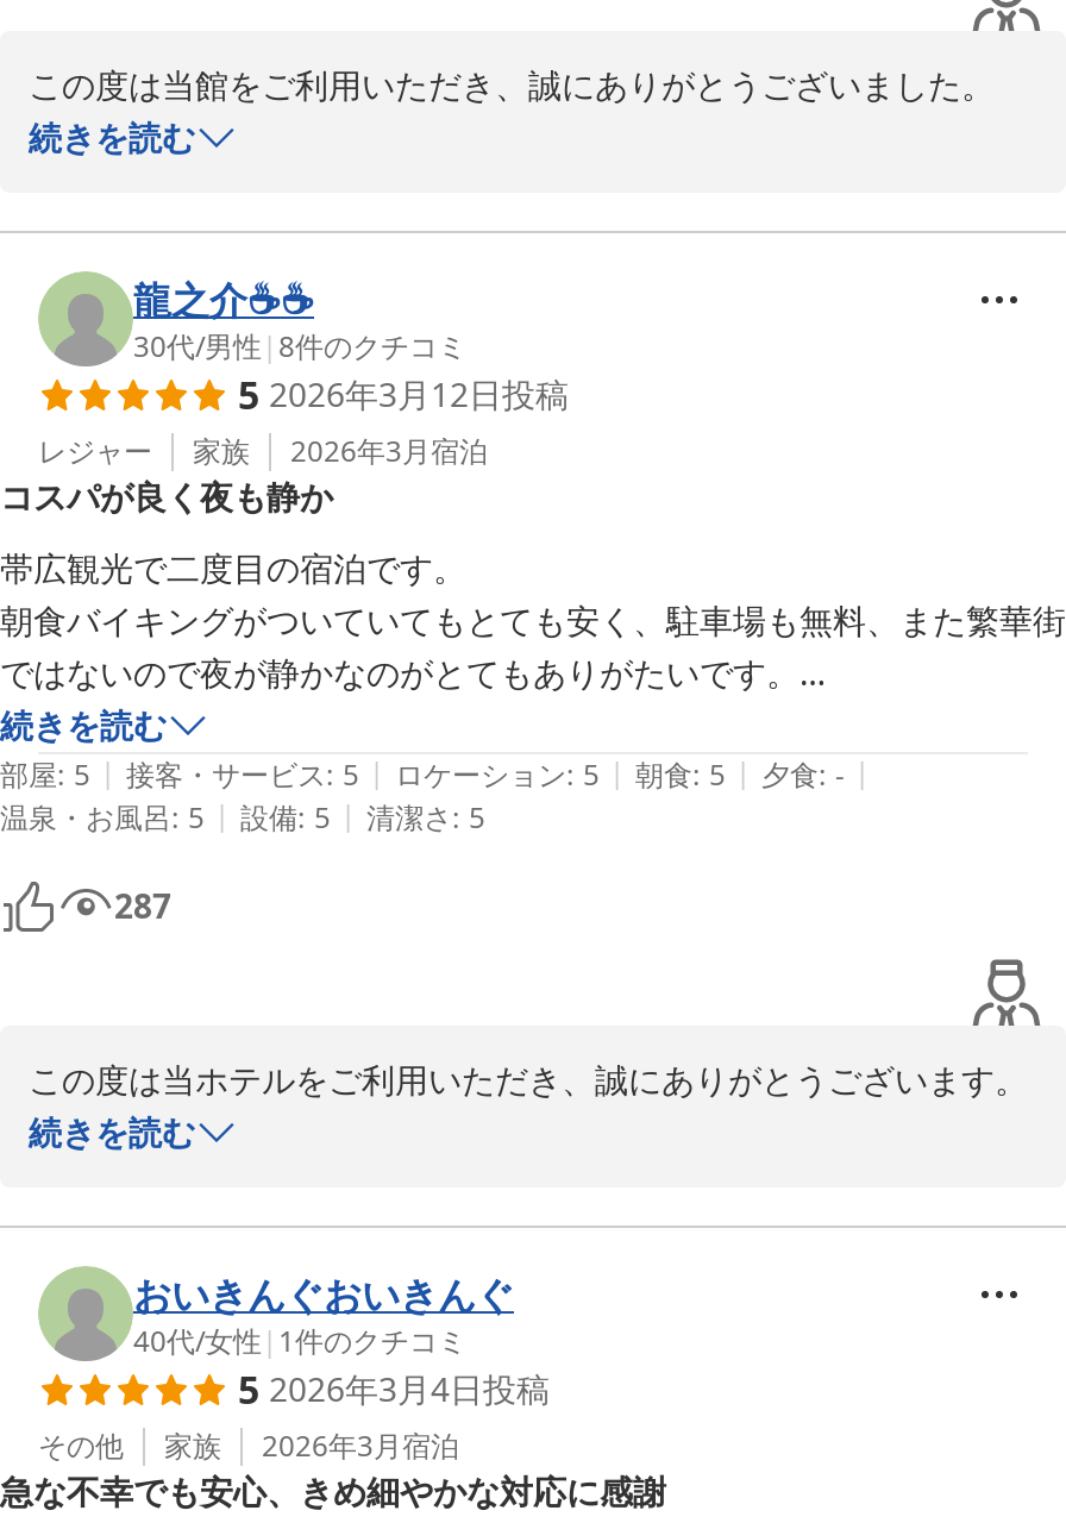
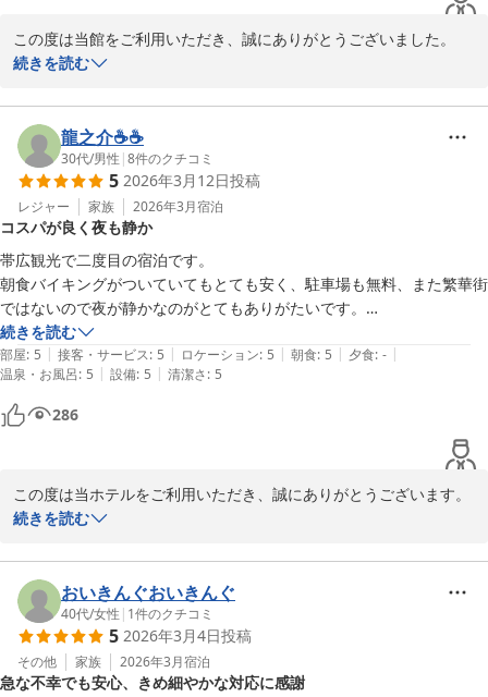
[114,883,171,928] 287 -> [52,404,78,425] 286

